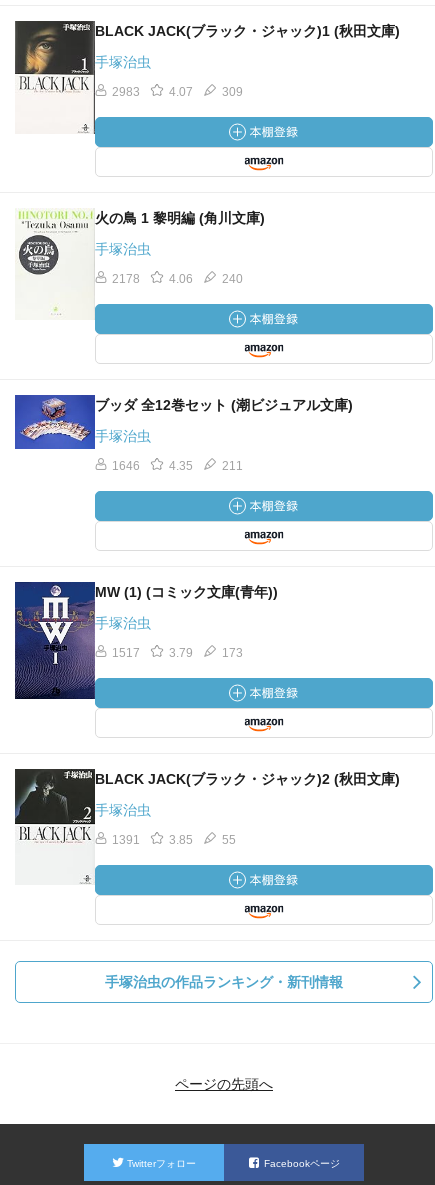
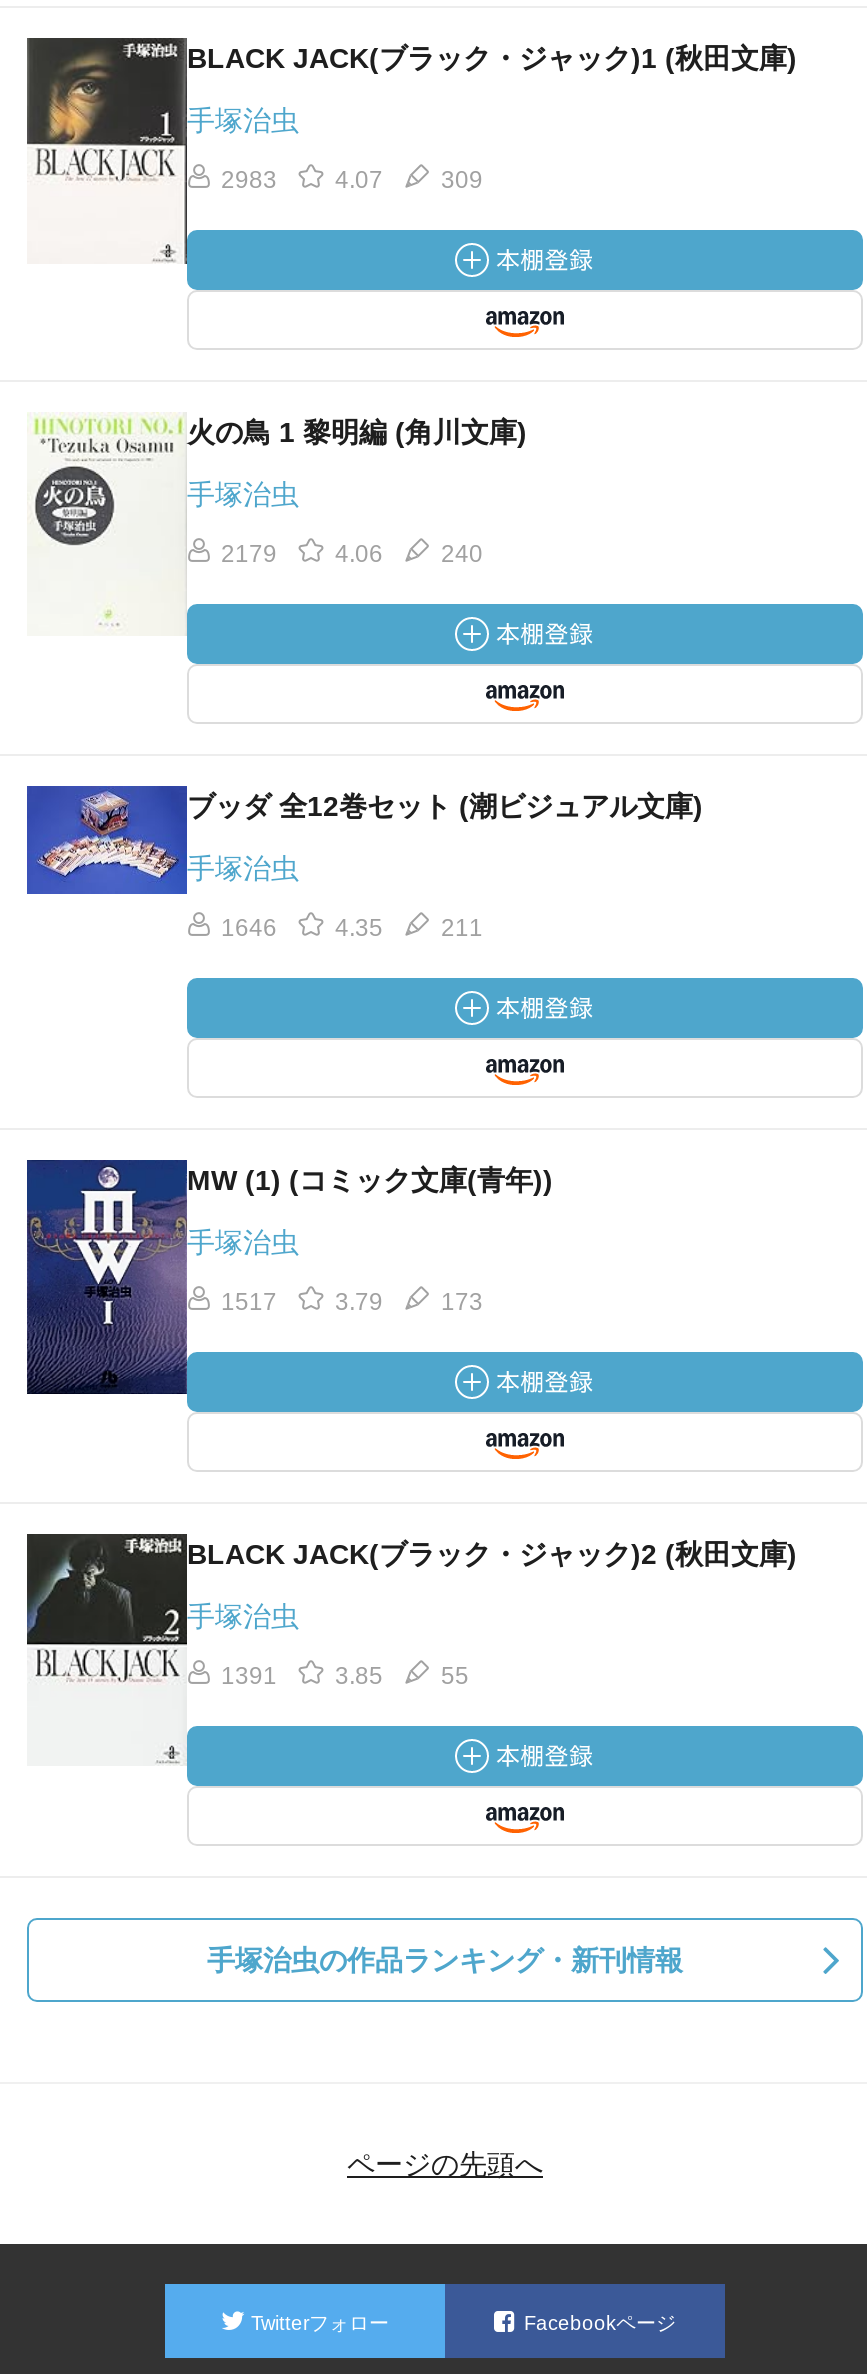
[112,272,140,286] 2178 -> [221,540,277,568] 2179

